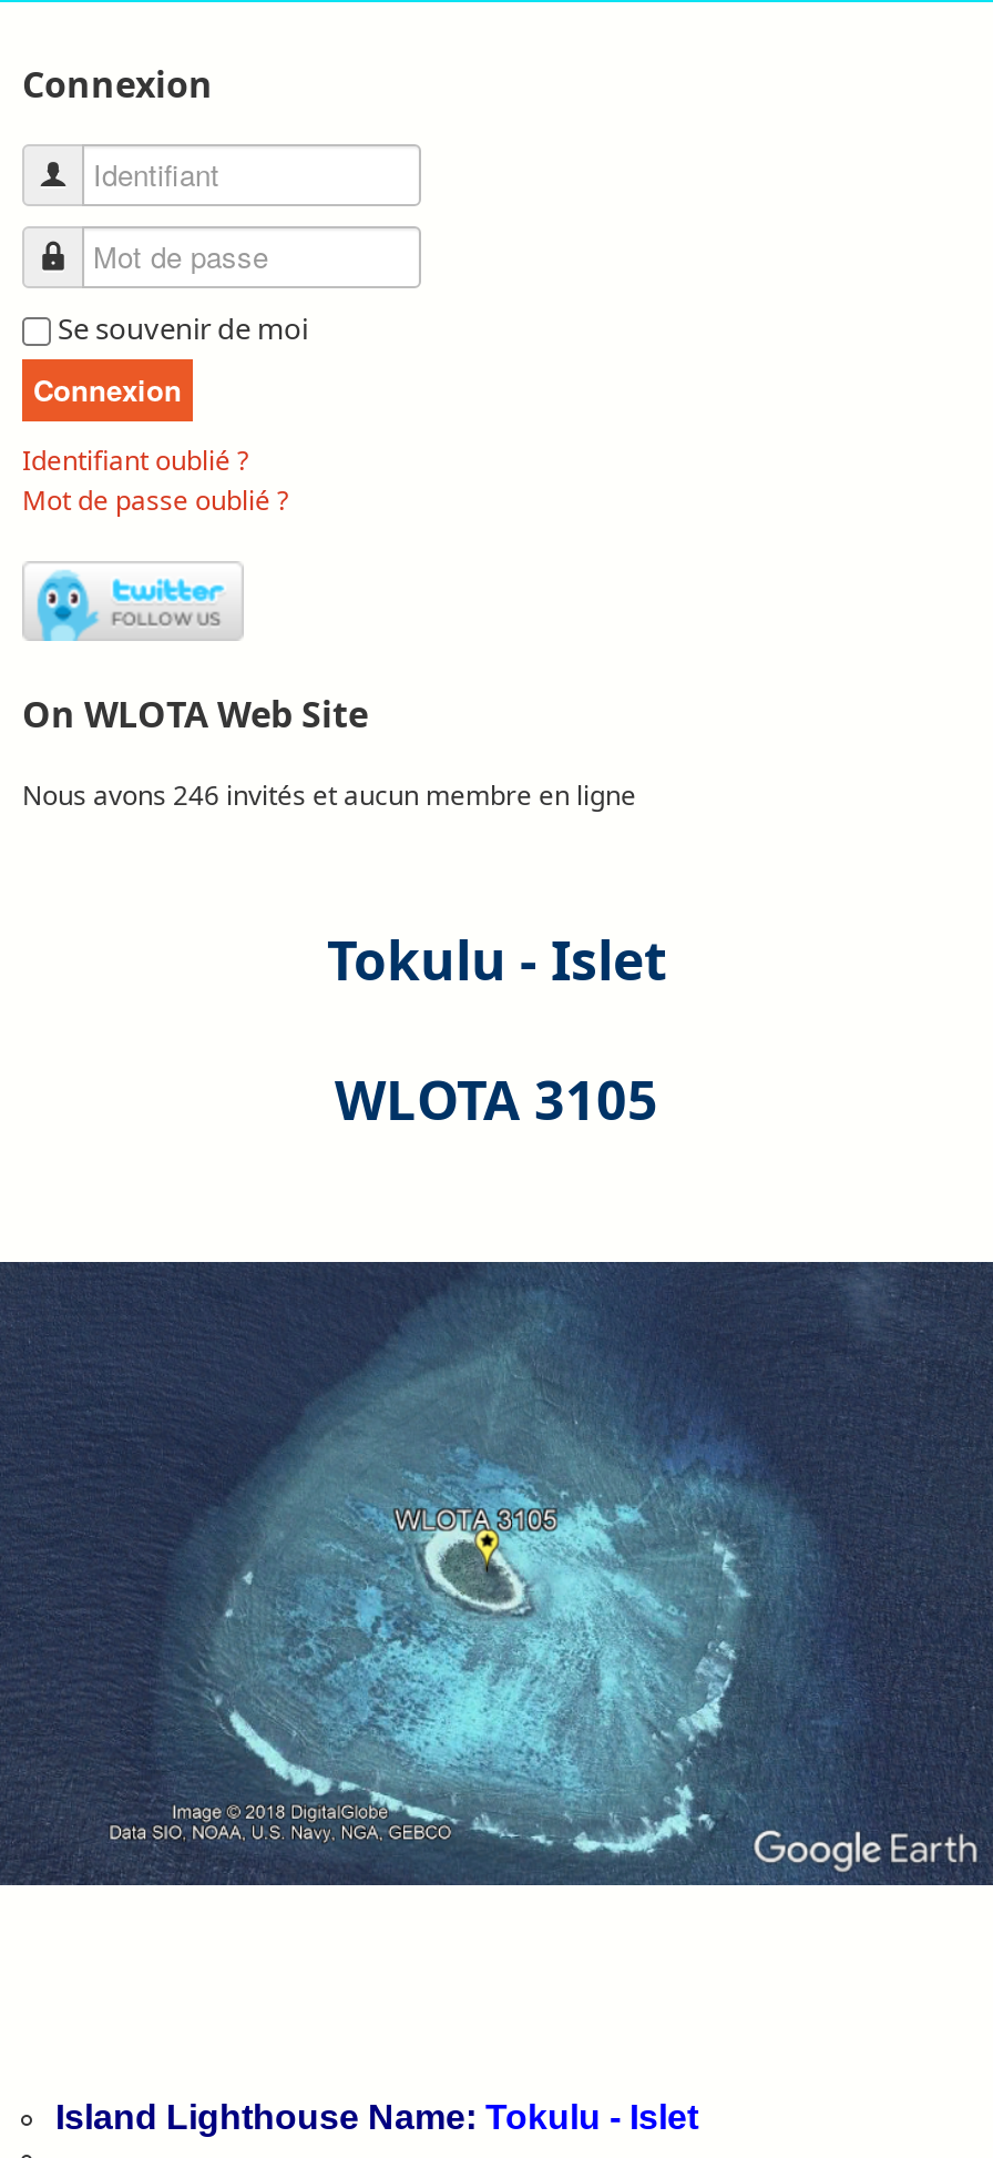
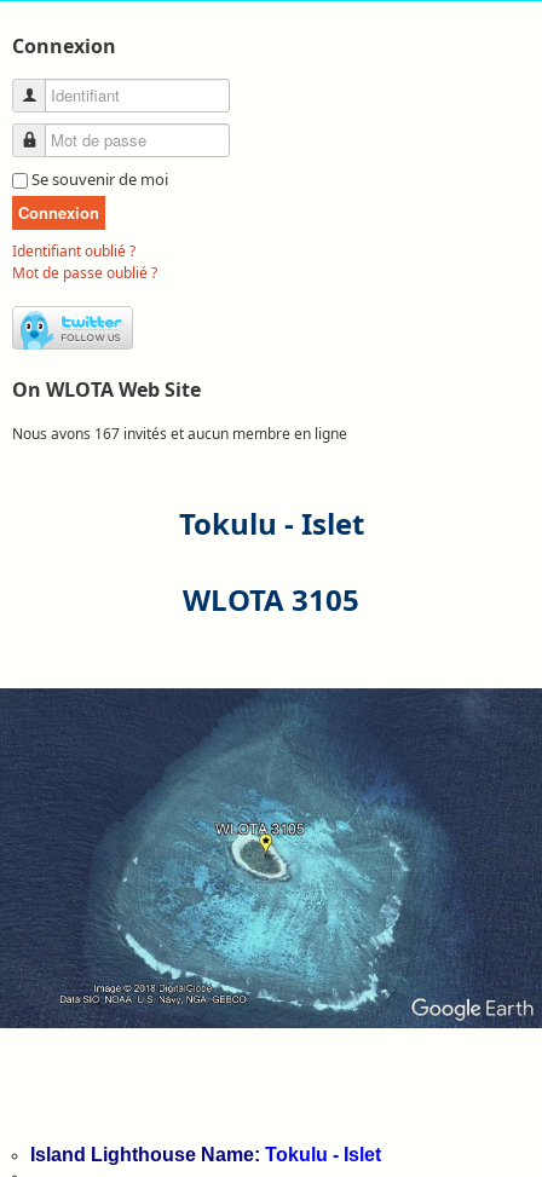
[22,777,636,814] Nous avons 246 invités et aucun membre en ligne -> [12,424,347,444] Nous avons 167 invités et aucun membre en ligne

